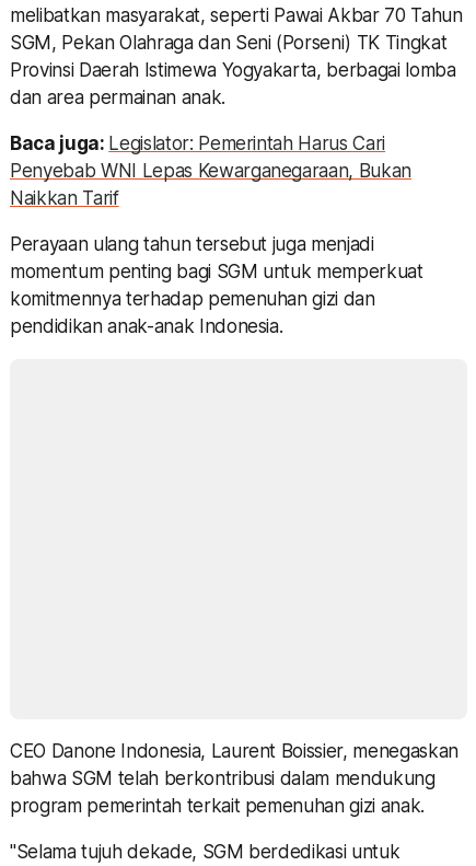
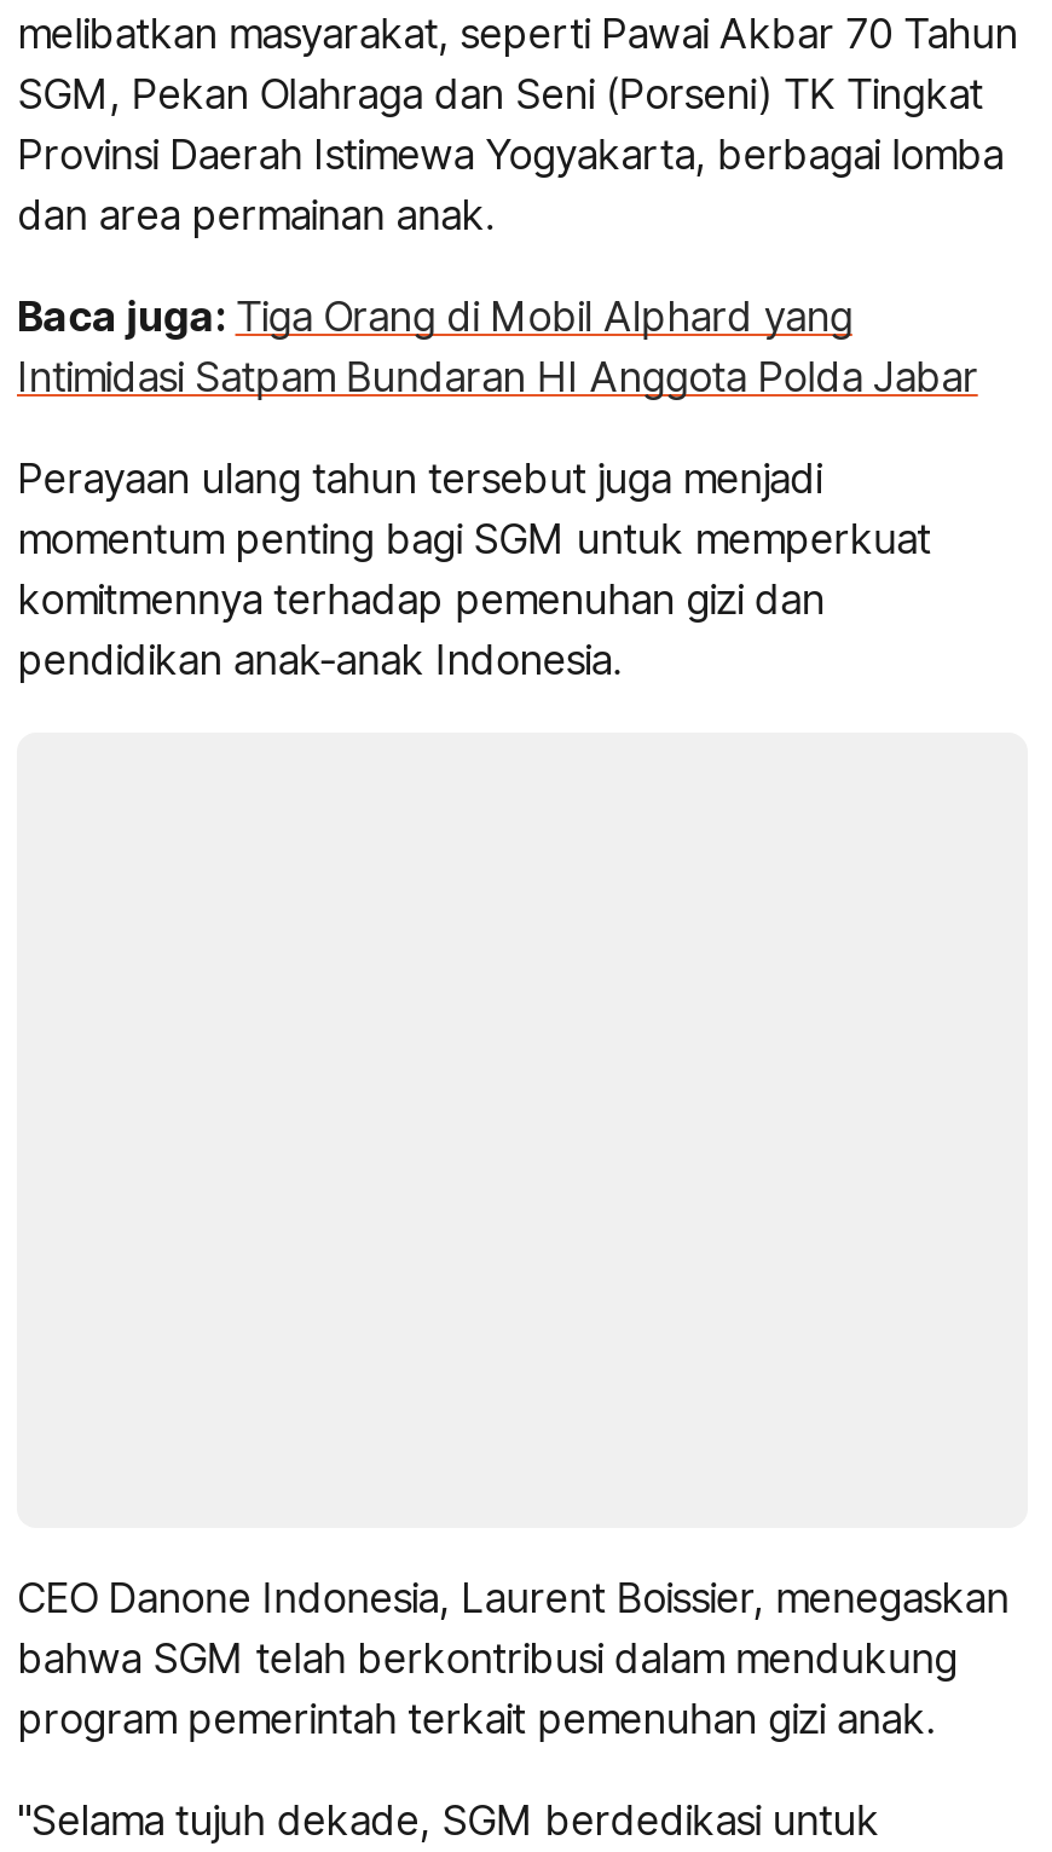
[10,132,412,209] Baca juga: Legislator: Pemerintah Harus Cari | Penyebab WNI Lepas Kewarganegaraan, Bukan | Naikkan Tarif -> [17,293,978,401] Baca juga: Tiga Orang di Mobil Alphard yang | Intimidasi Satpam Bundaran HI Anggota Polda Jabar

